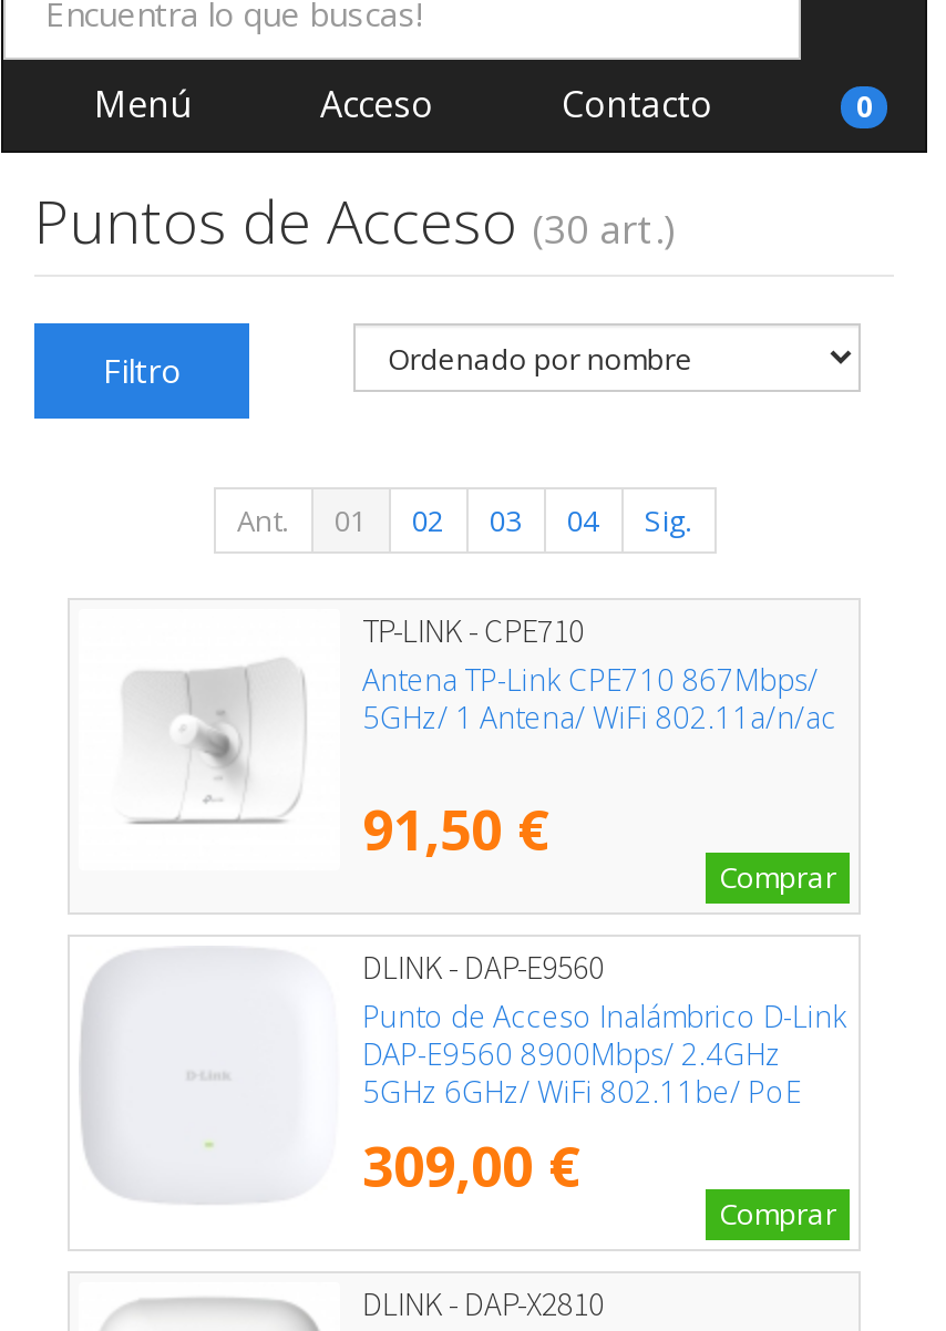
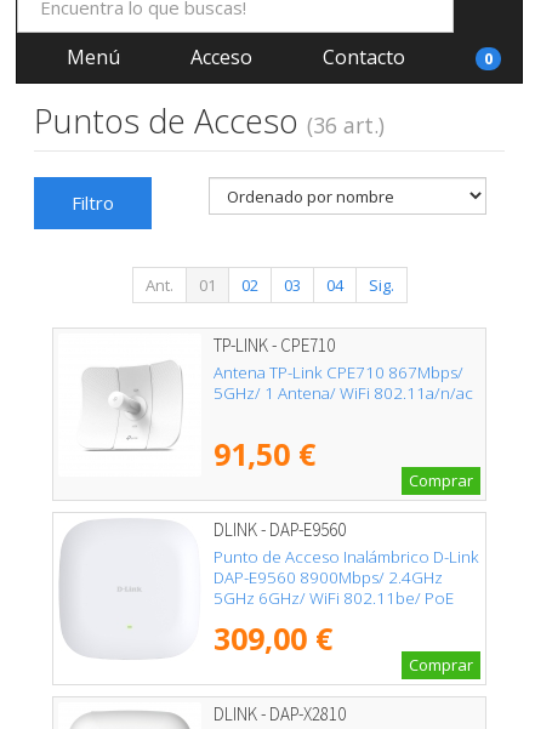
[34,179,675,261] Puntos de Acceso (30 art.) -> [34,98,385,143] Puntos de Acceso (36 art.)

